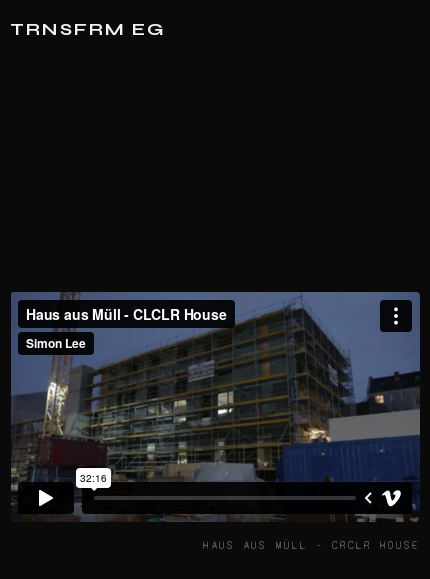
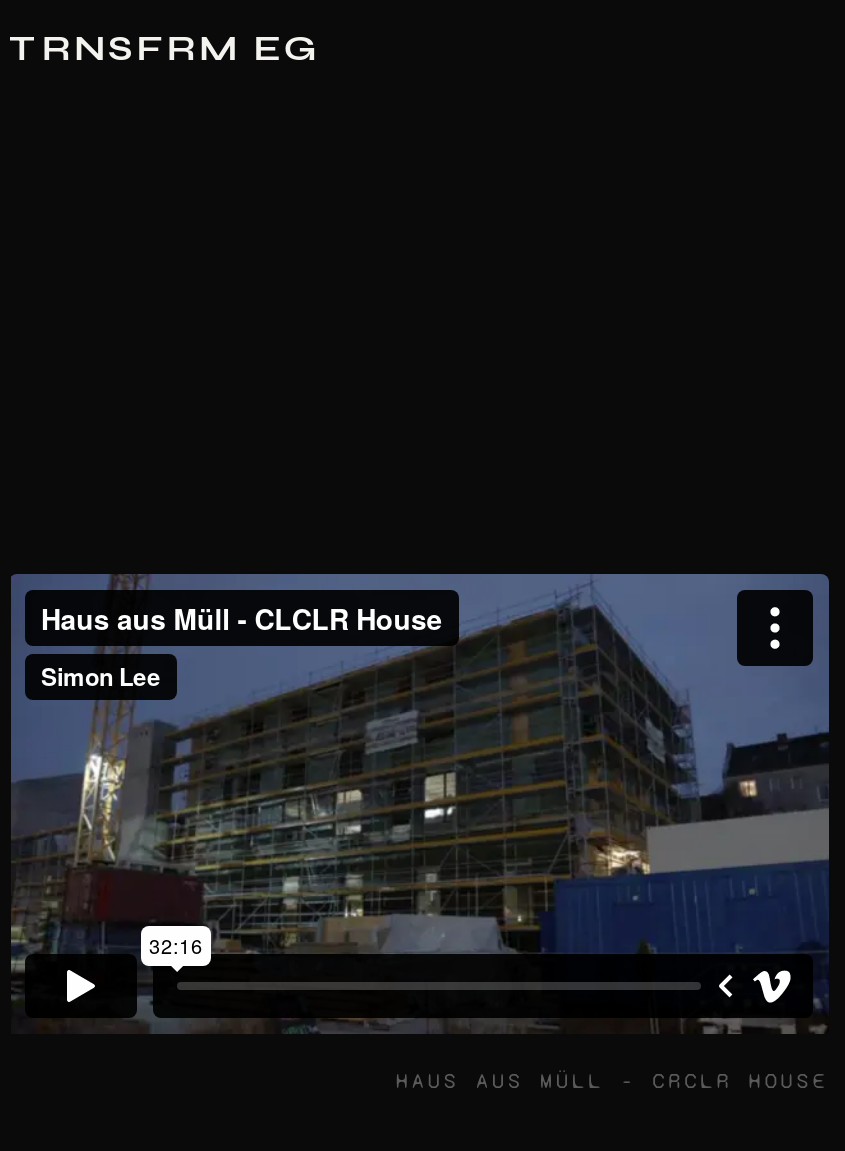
[374,300,412,338] [image] -> [735,588,815,668] [image]

